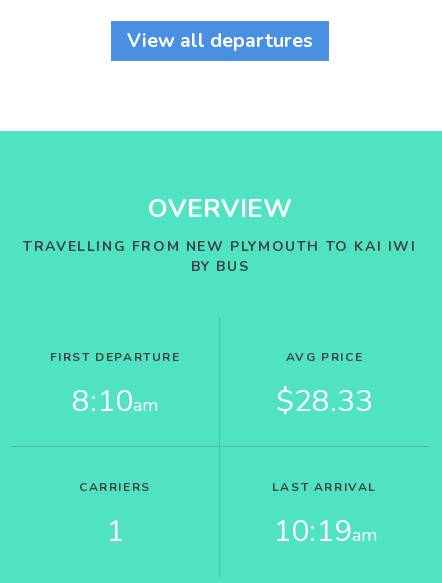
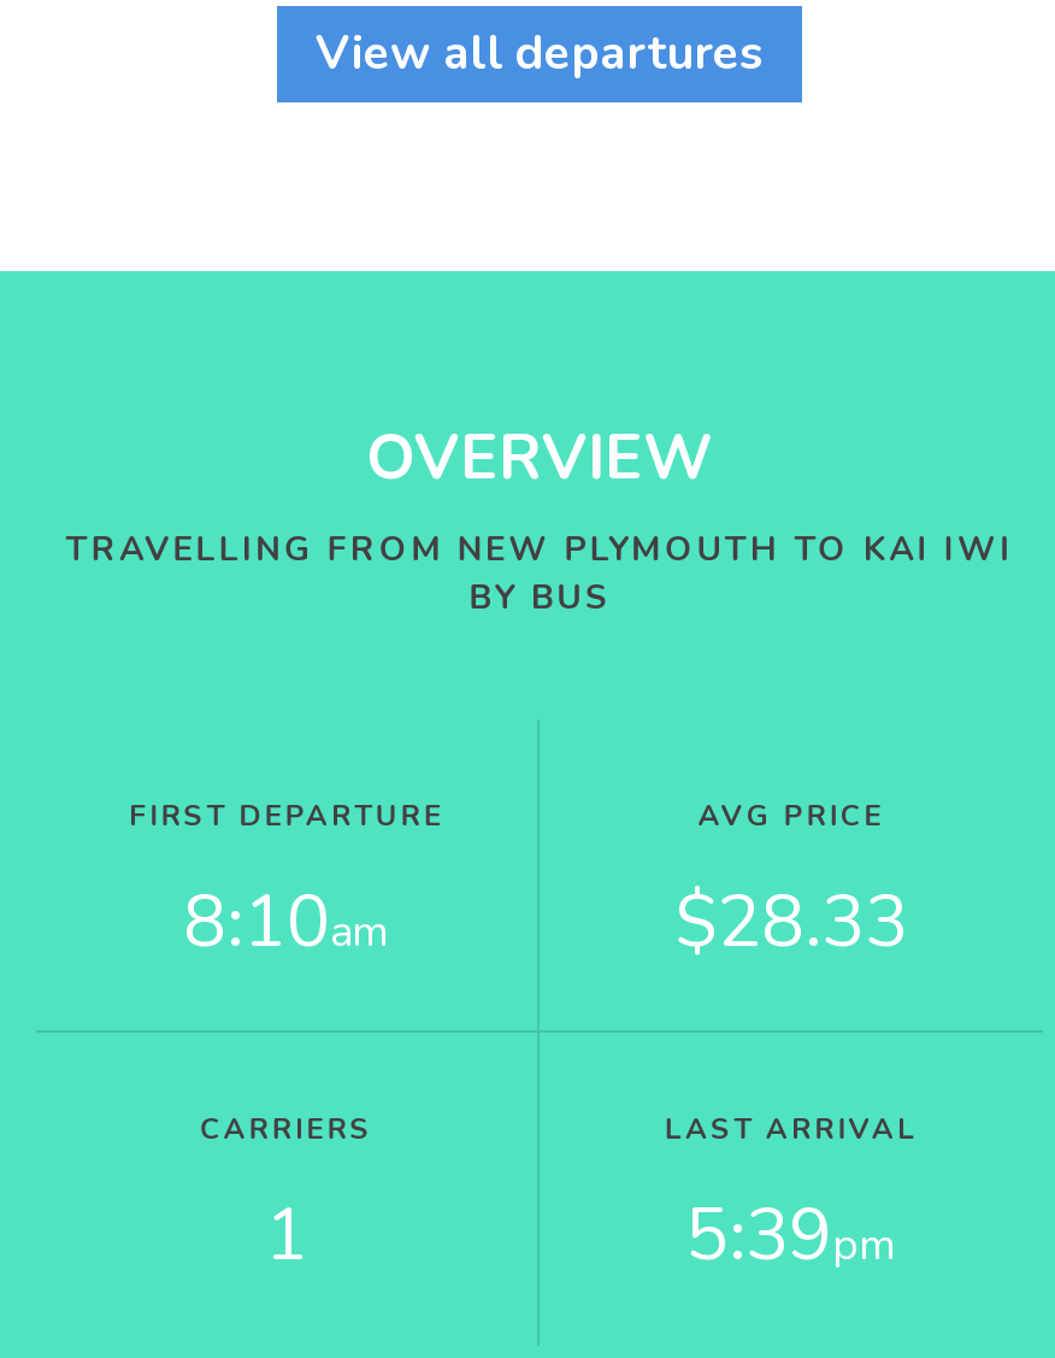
[272,511,376,552] 10:19am -> [685,1187,897,1286] 5:39pm

